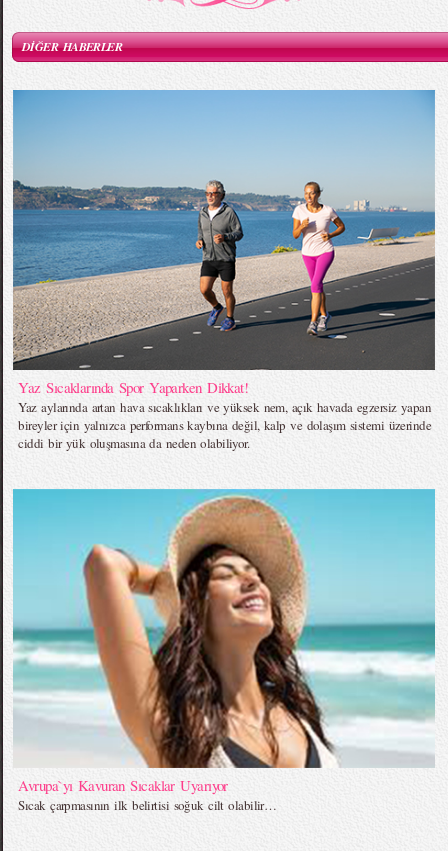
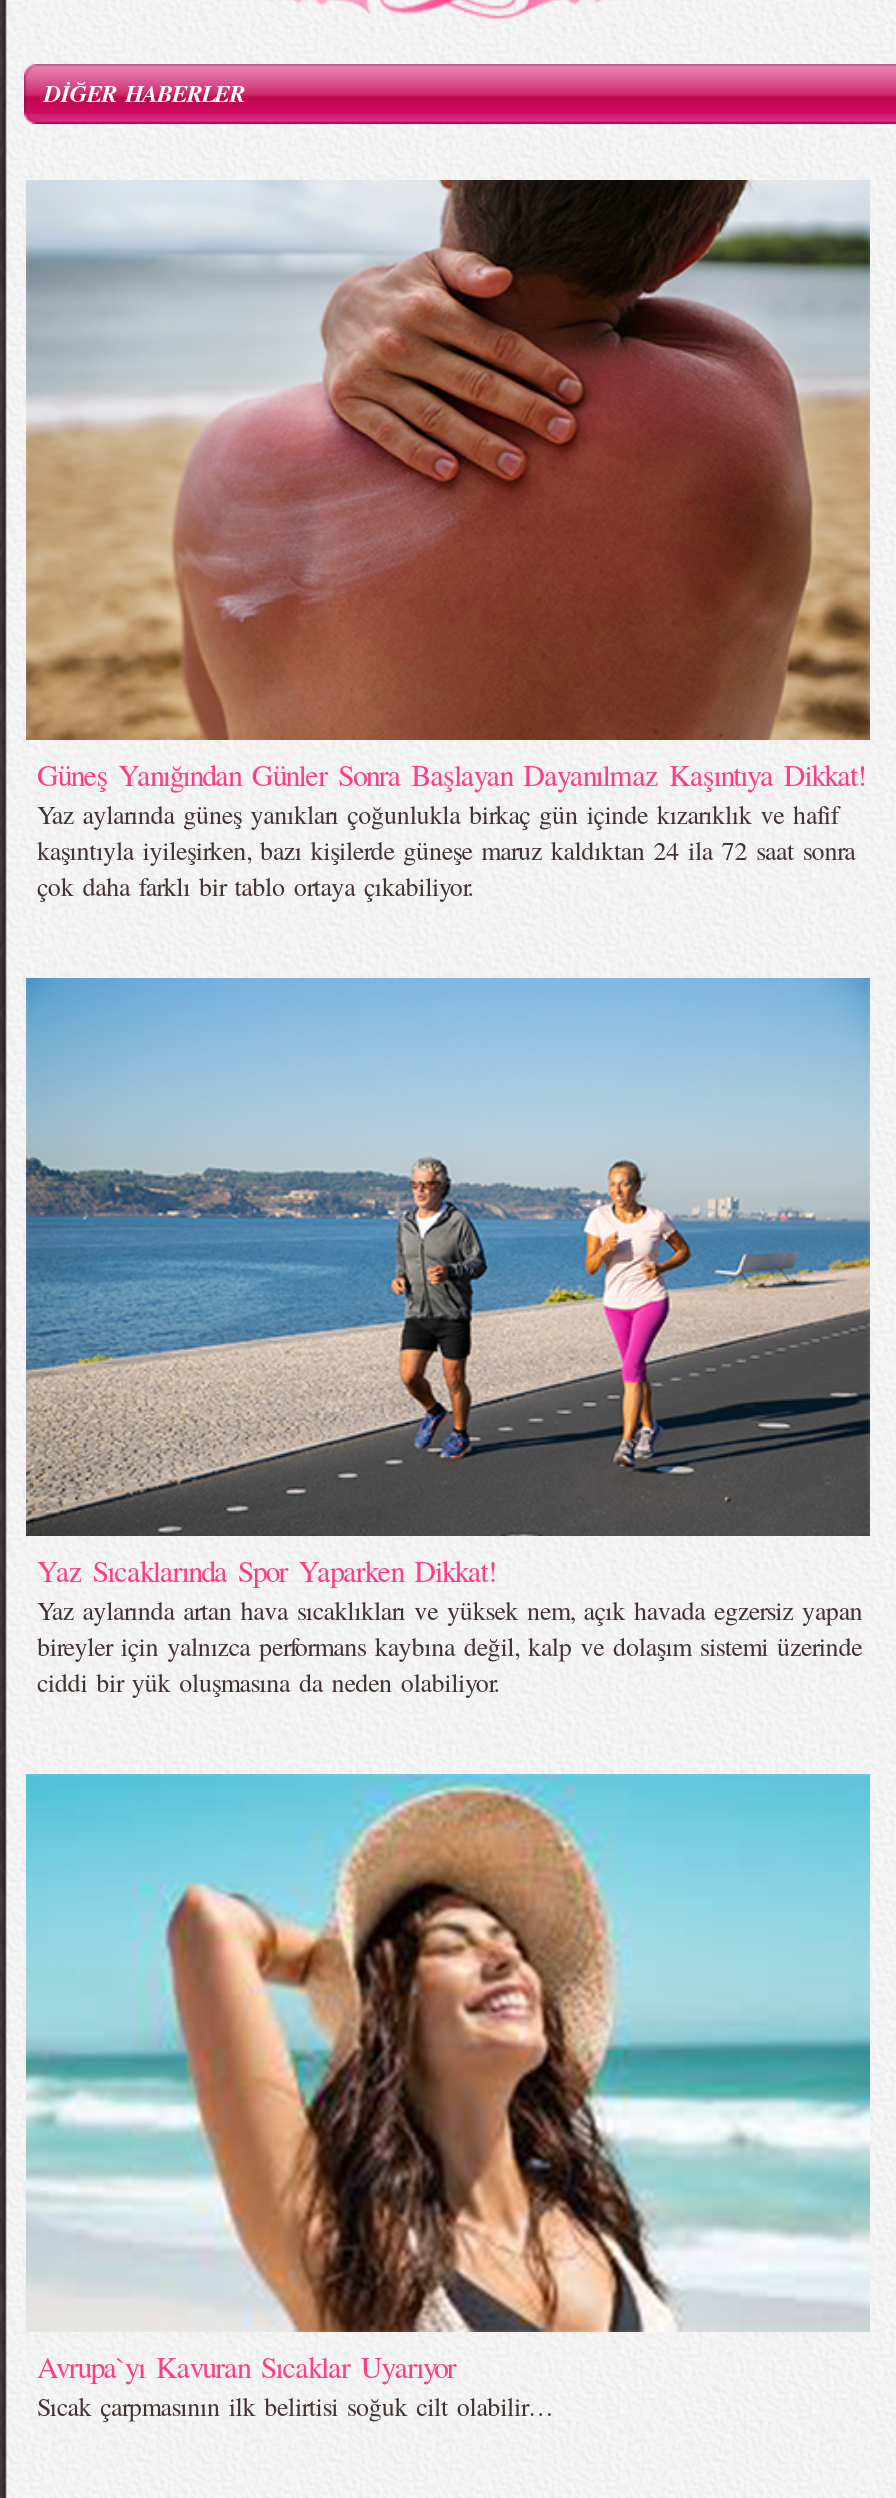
none -> [24,178,872,903] [image] | Güneş Yanığından Günler Sonra Başlayan Dayanılmaz Kaşıntıya Dikkat! | Yaz aylarında güneş yanıkları çoğunlukla birkaç gün içinde kızarıklık ve hafif | kaşıntıyla iyileşirken, bazı kişilerde güneşe maruz kaldıktan 24 ila 72 saat sonra | çok daha farklı bir tablo ortaya çıkabiliyor.

